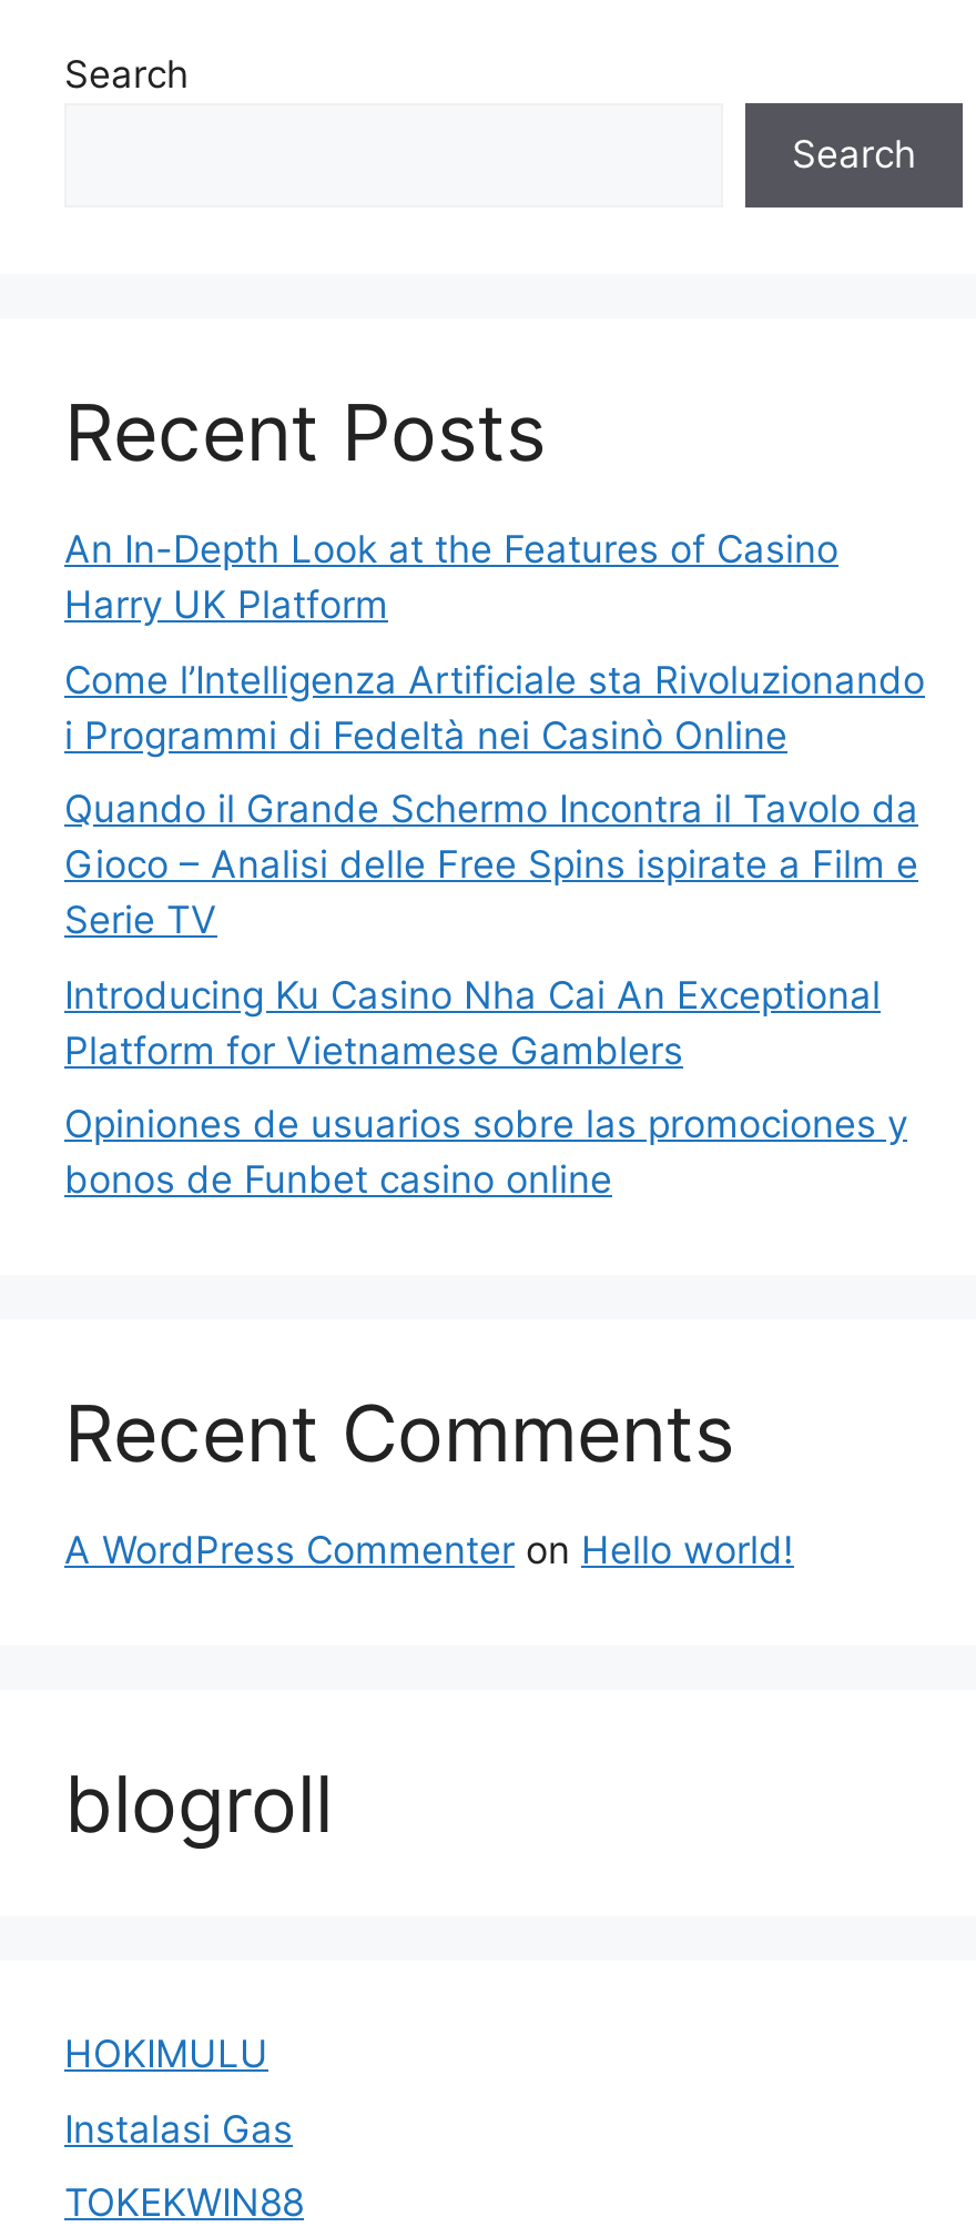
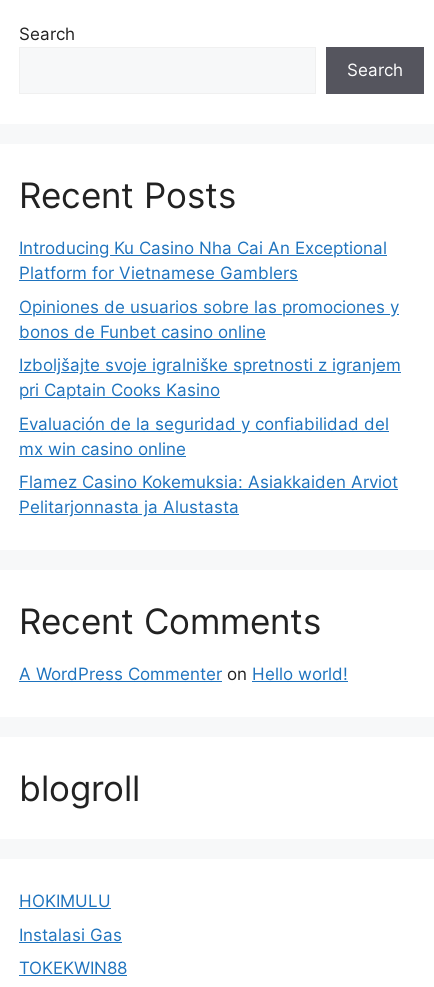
[64,527,925,942] An In-Depth Look at the Features of Casino | Harry UK Platform | Come l’Intelligenza Artificiale sta Rivoluzionando | i Programmi di Fedeltà nei Casinò Online | Quando il Grande Schermo Incontra il Tavolo da | Gioco – Analisi delle Free Spins ispirate a Film e | Serie TV -> none
moved [64,972,907,1202] -> [19,238,399,341]: Introducing Ku Casino Nha Cai An Exceptional | Platform for Vietnamese Gamblers | Opiniones de usuarios sobre las promociones y | bonos de Funbet casino online
none -> [19,355,401,517] Izboljšajte svoje igralniške spretnosti z igranjem | pri Captain Cooks Kasino | Evaluación de la seguridad y confiabilidad del | mx win casino online | Flamez Casino Kokemuksia: Asiakkaiden Arviot | Pelitarjonnasta ja Alustasta

